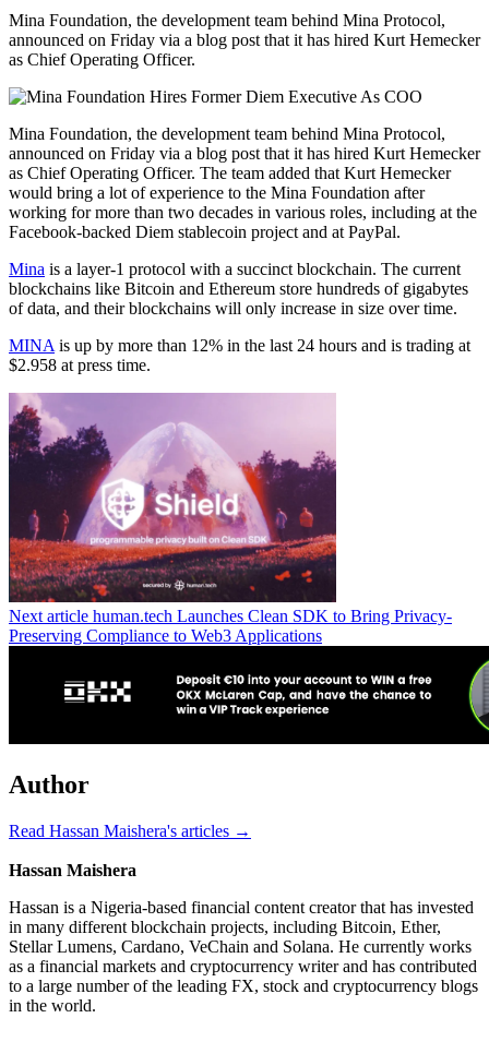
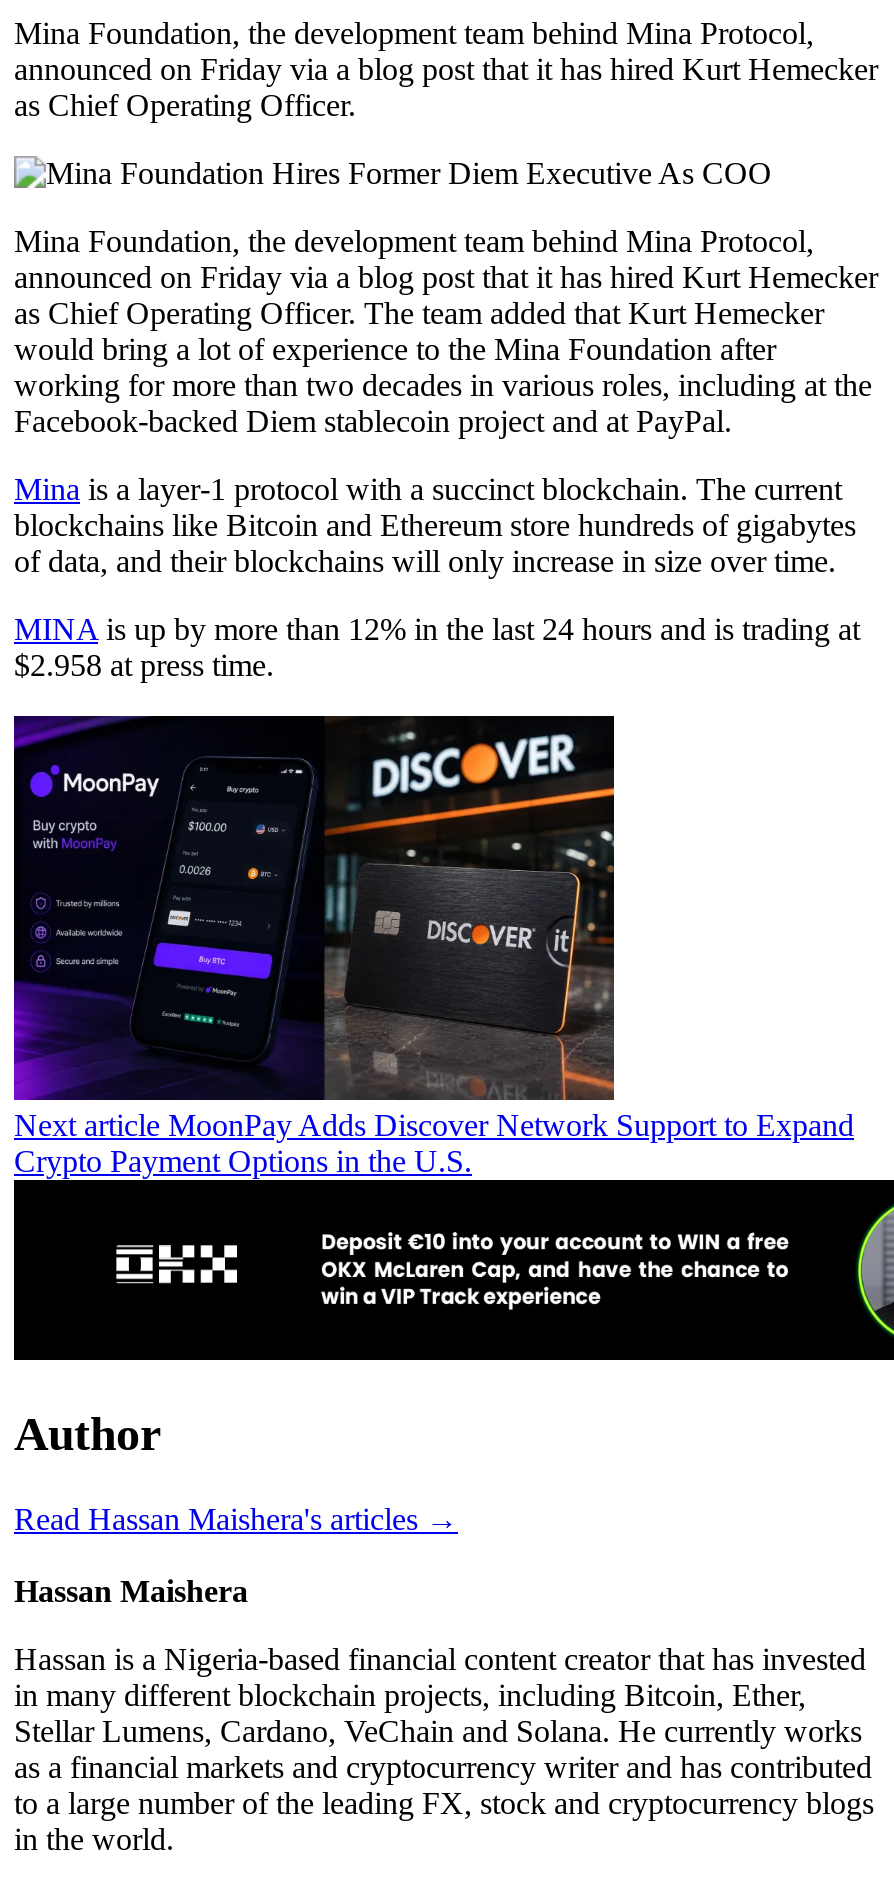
[8,393,452,645] [image] | Next article human.tech Launches Clean SDK to Bring Privacy- | Preserving Compliance to Web3 Applications -> [12,714,854,1178] [image] | Next article MoonPay Adds Discover Network Support to Expand | Crypto Payment Options in the U.S.

